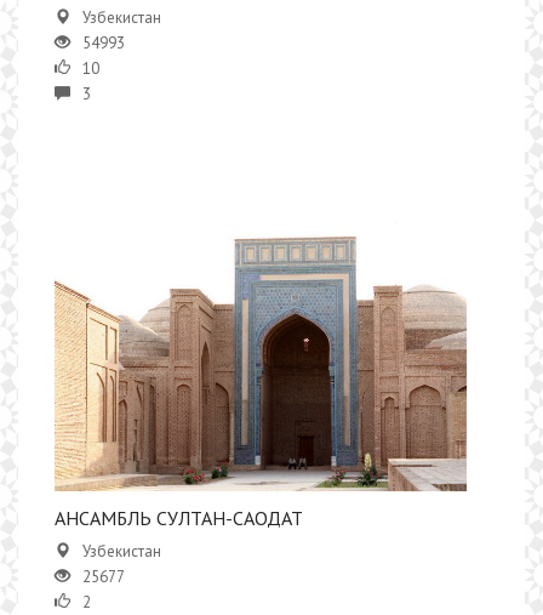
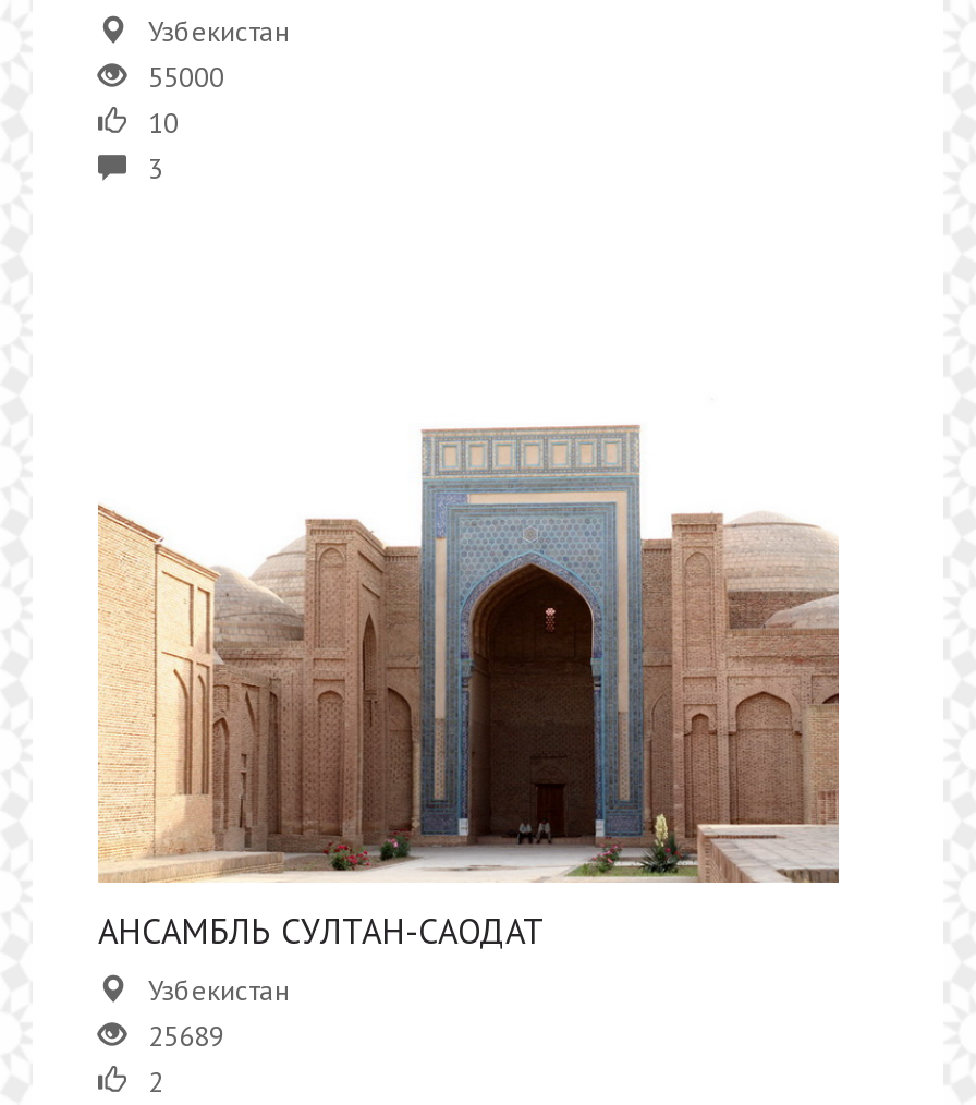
[82,33,125,53] 54993 -> [148,58,224,95] 55000
[82,566,125,587] 25677 -> [148,1017,224,1054] 25689

